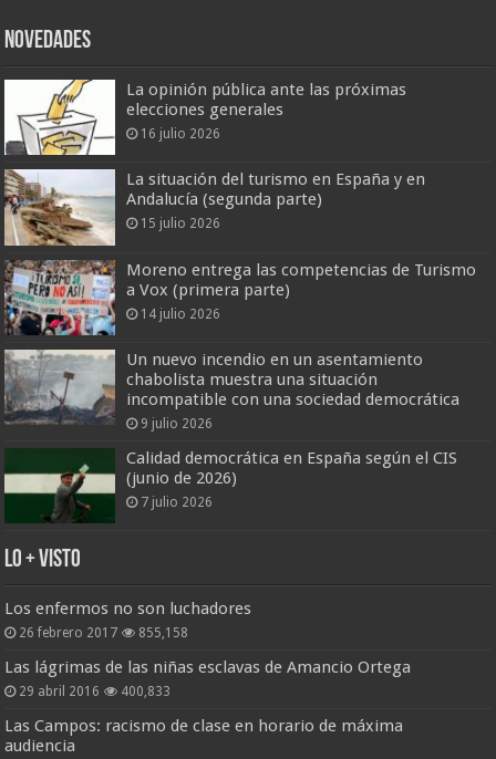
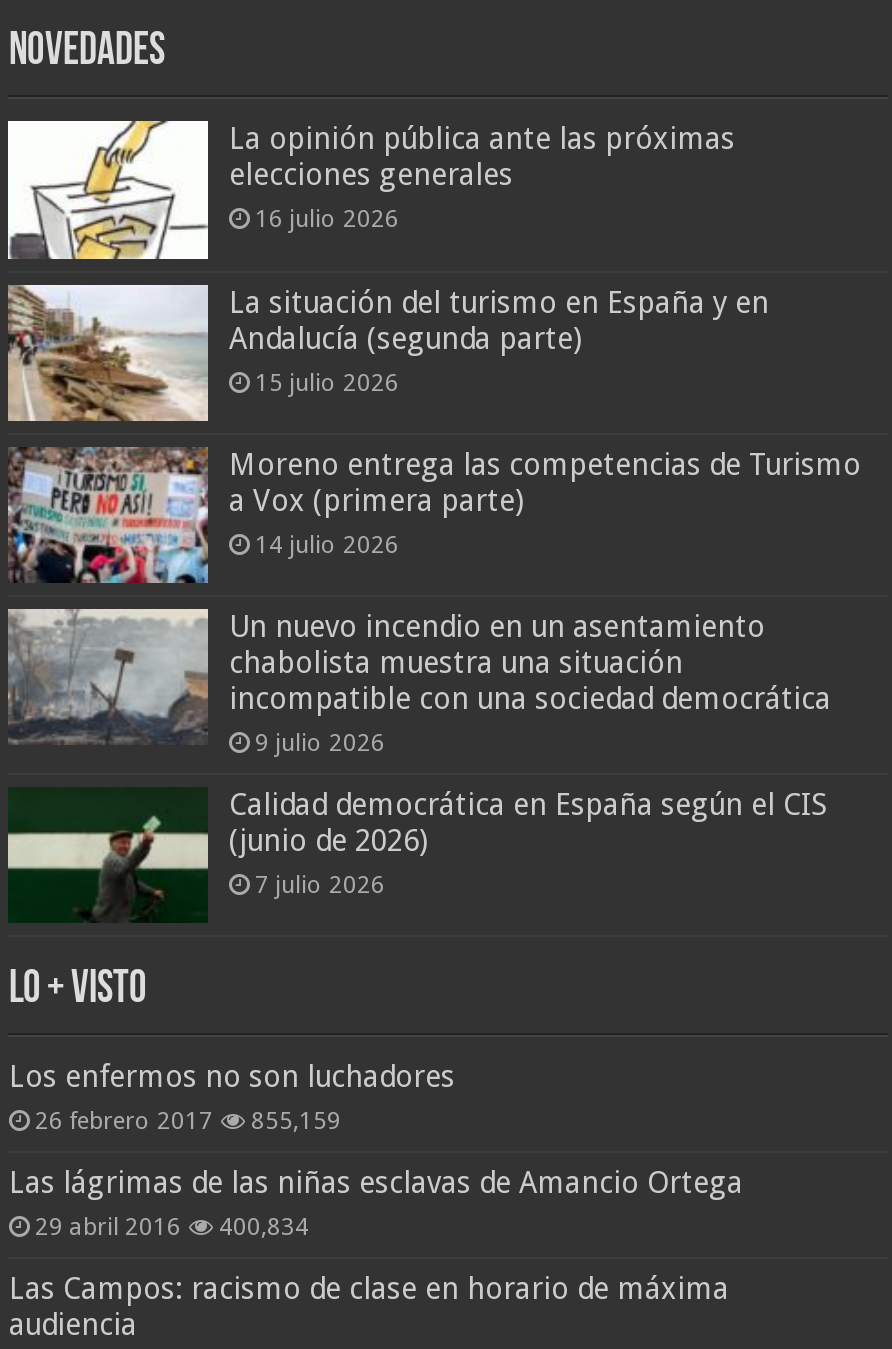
[19,625,189,641] 26 febrero 2017 855,158 -> [35,1107,341,1135] 26 febrero 2017 855,159
[19,684,171,699] 29 abril 2016 400,833 -> [35,1213,309,1241] 29 abril 2016 400,834

